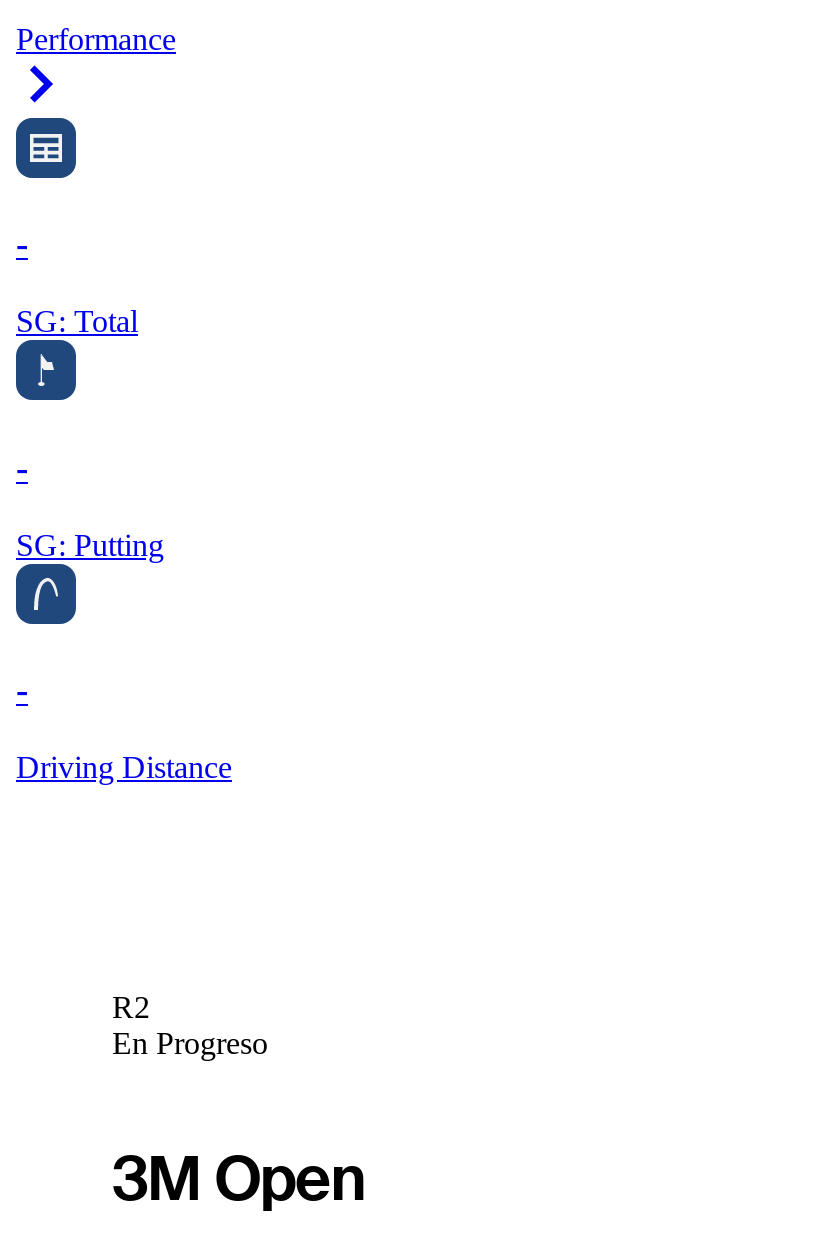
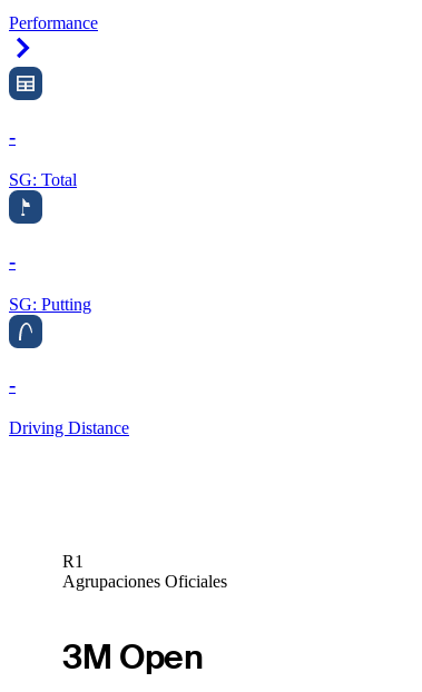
[112,991,268,1061] R2 | En Progreso -> [62,552,227,591] R1 | Agrupaciones Oficiales

